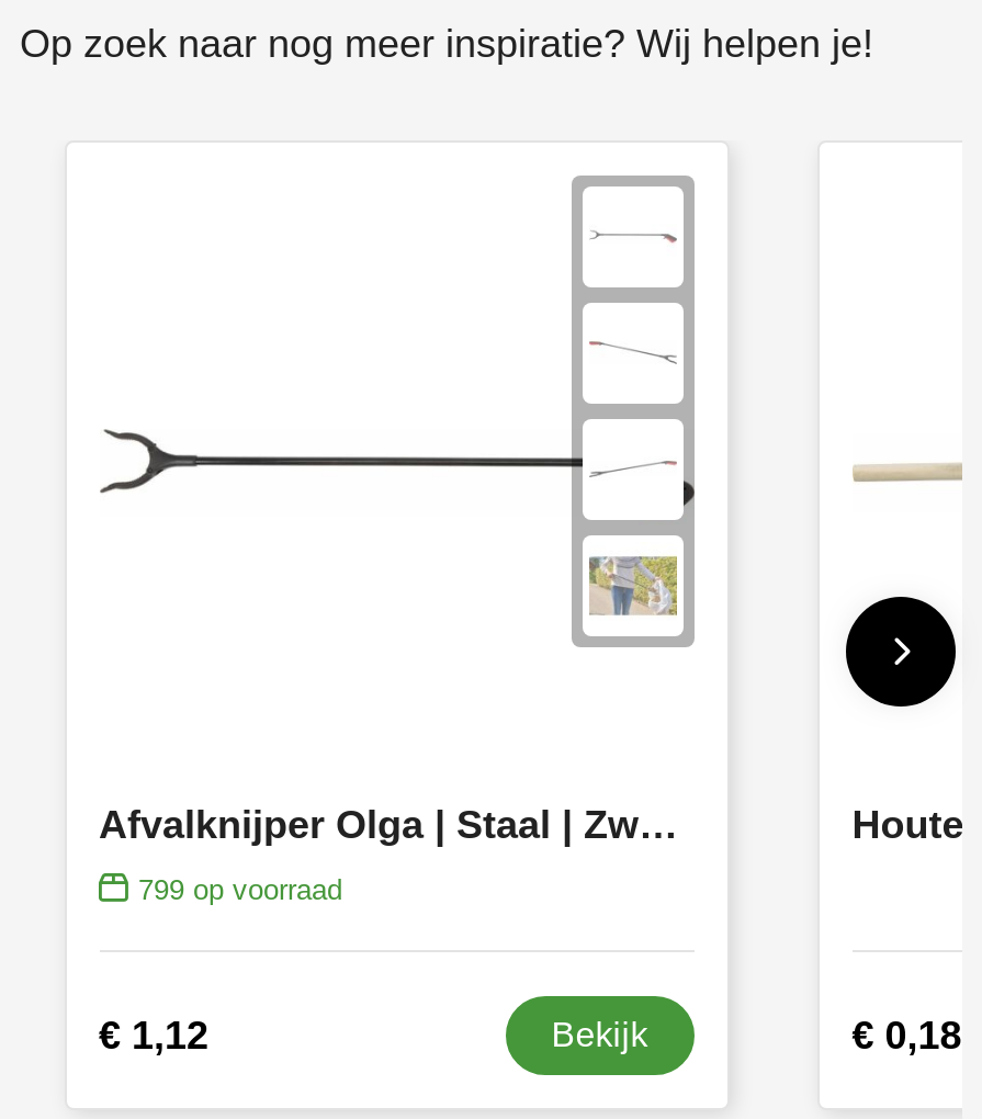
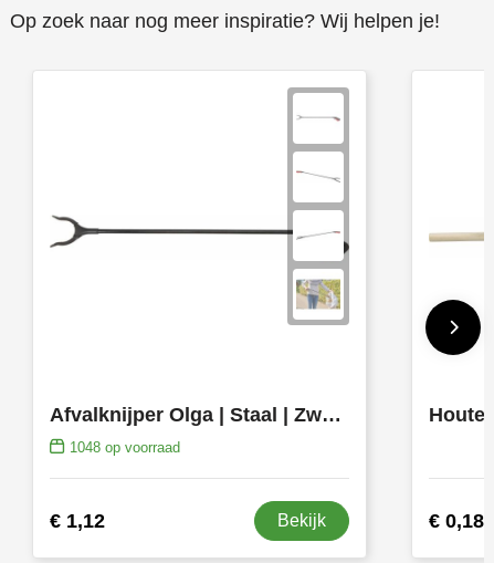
[138,874,342,907] 799 op voorraad -> [69,439,180,456] 1048 op voorraad

